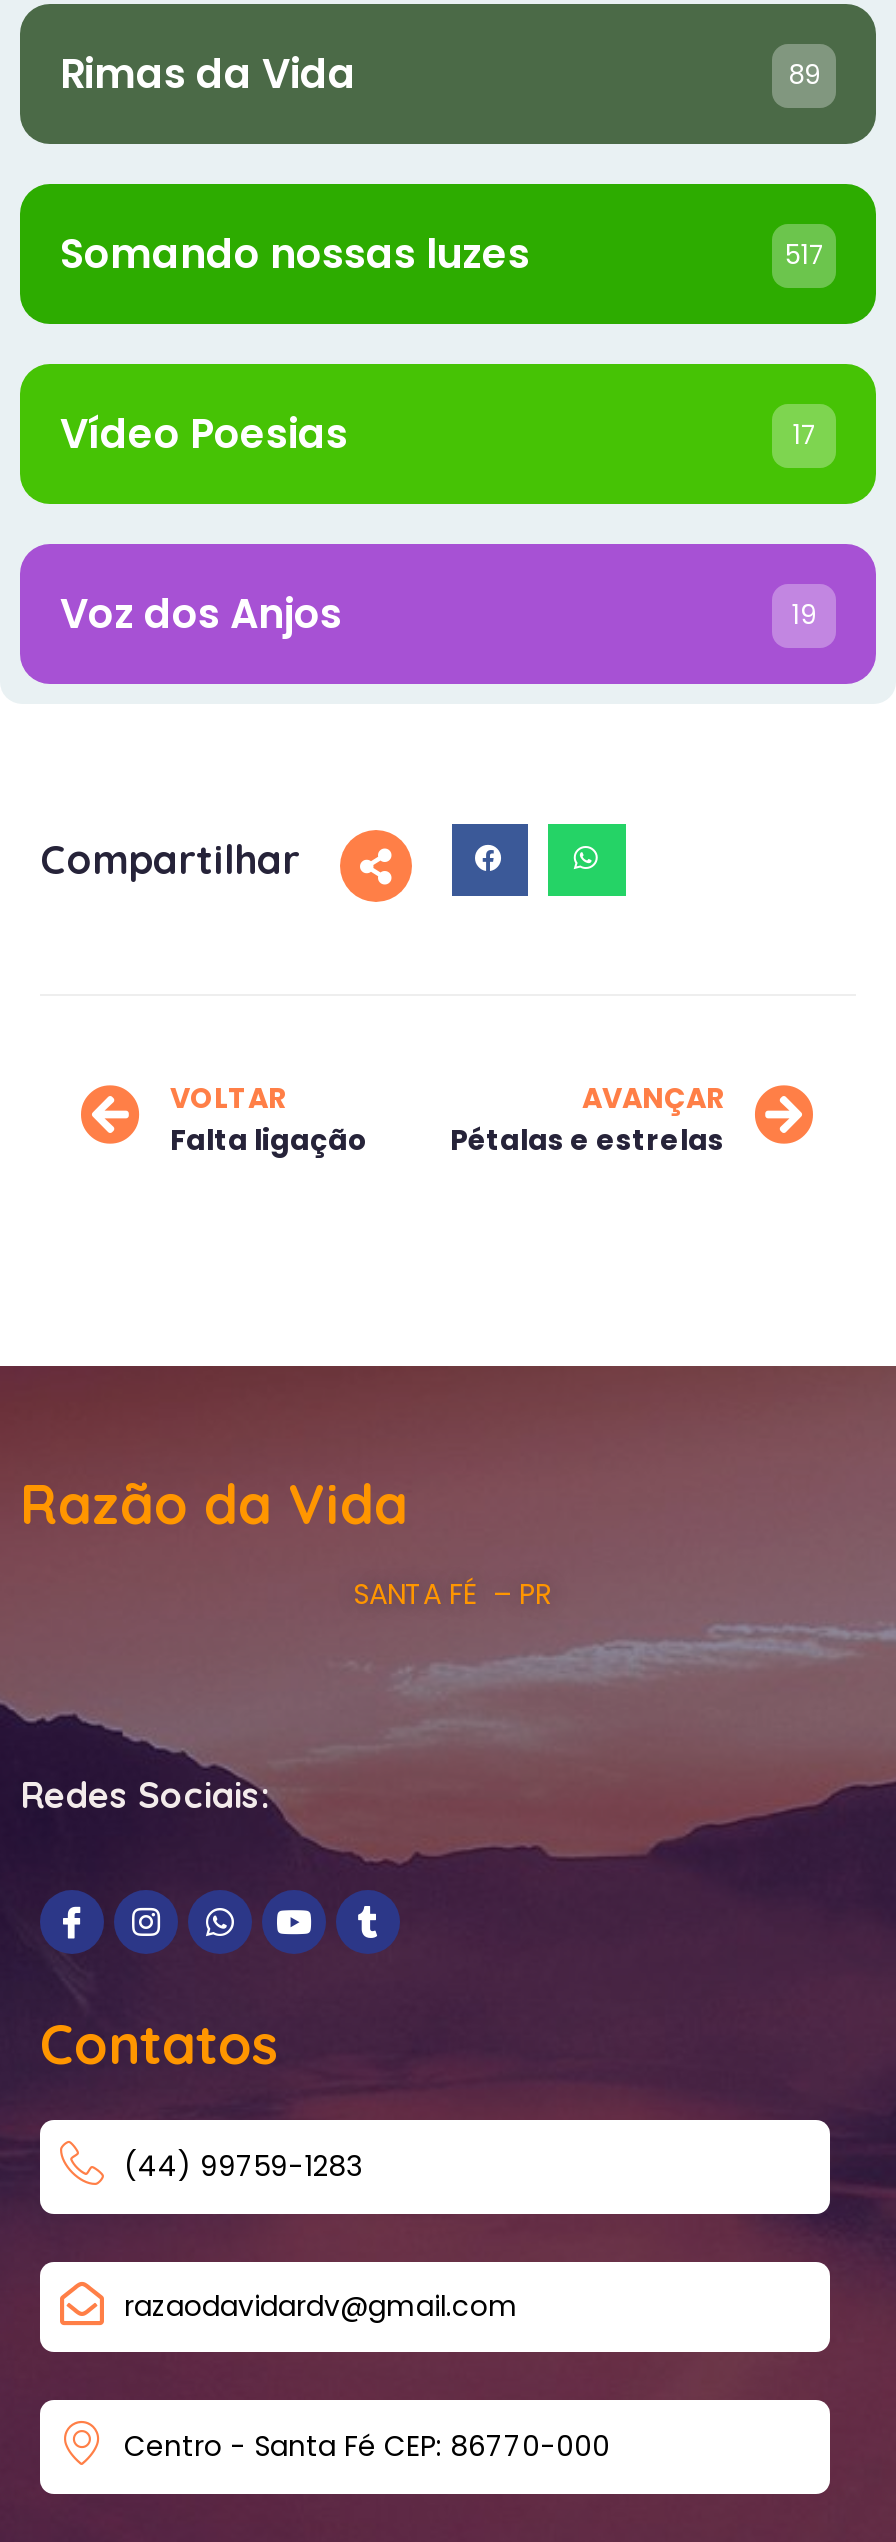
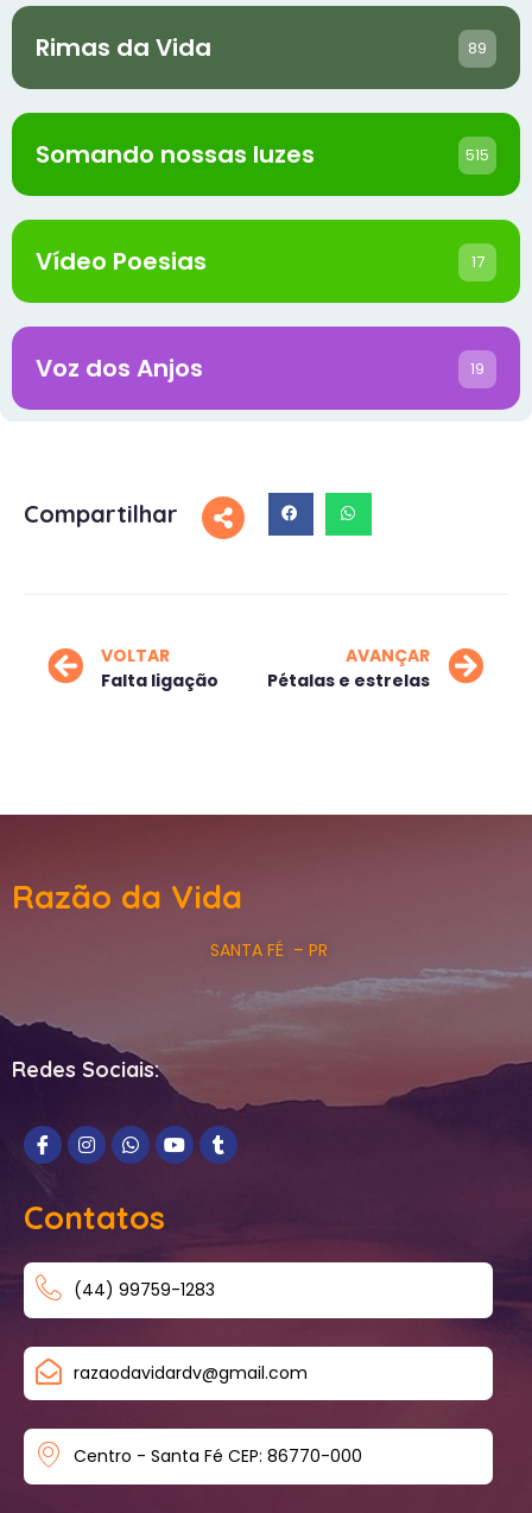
[785,236,823,274] 517 -> [465,144,489,166] 515

